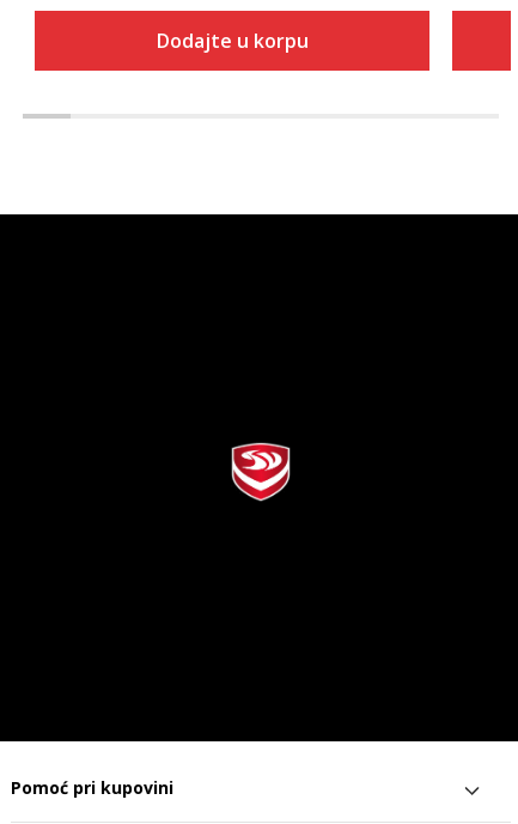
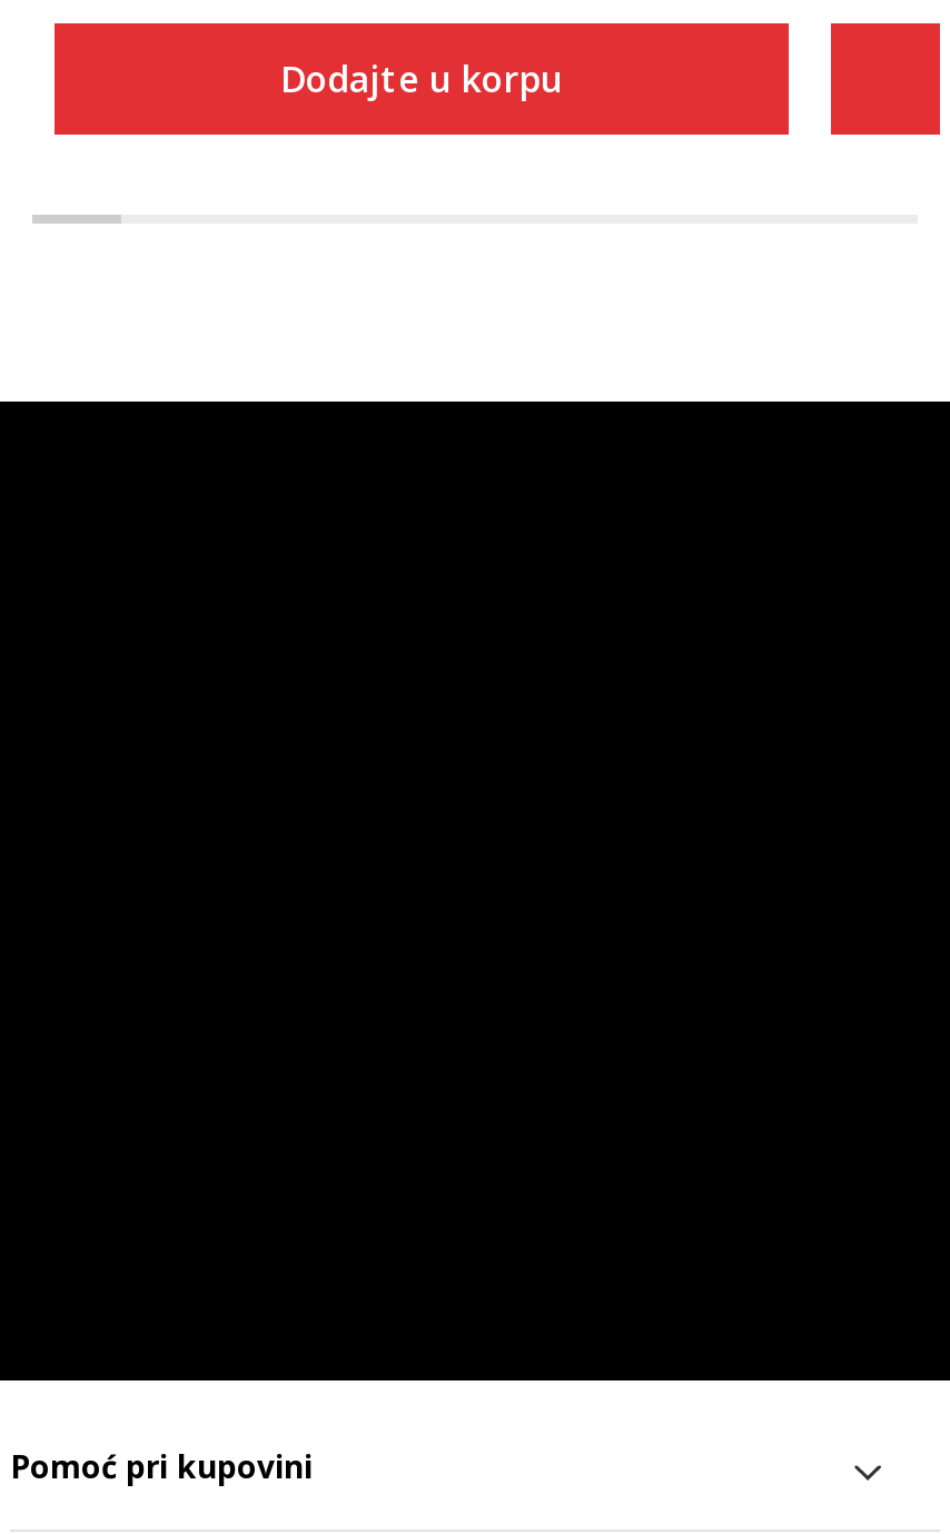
[231,442,291,502] [image] -> none

